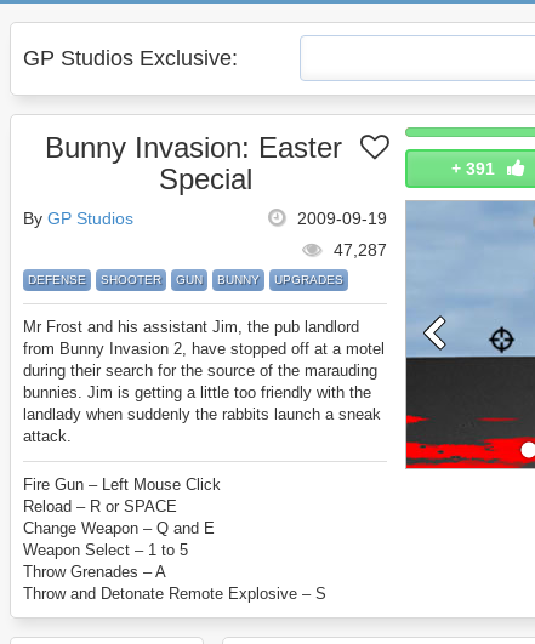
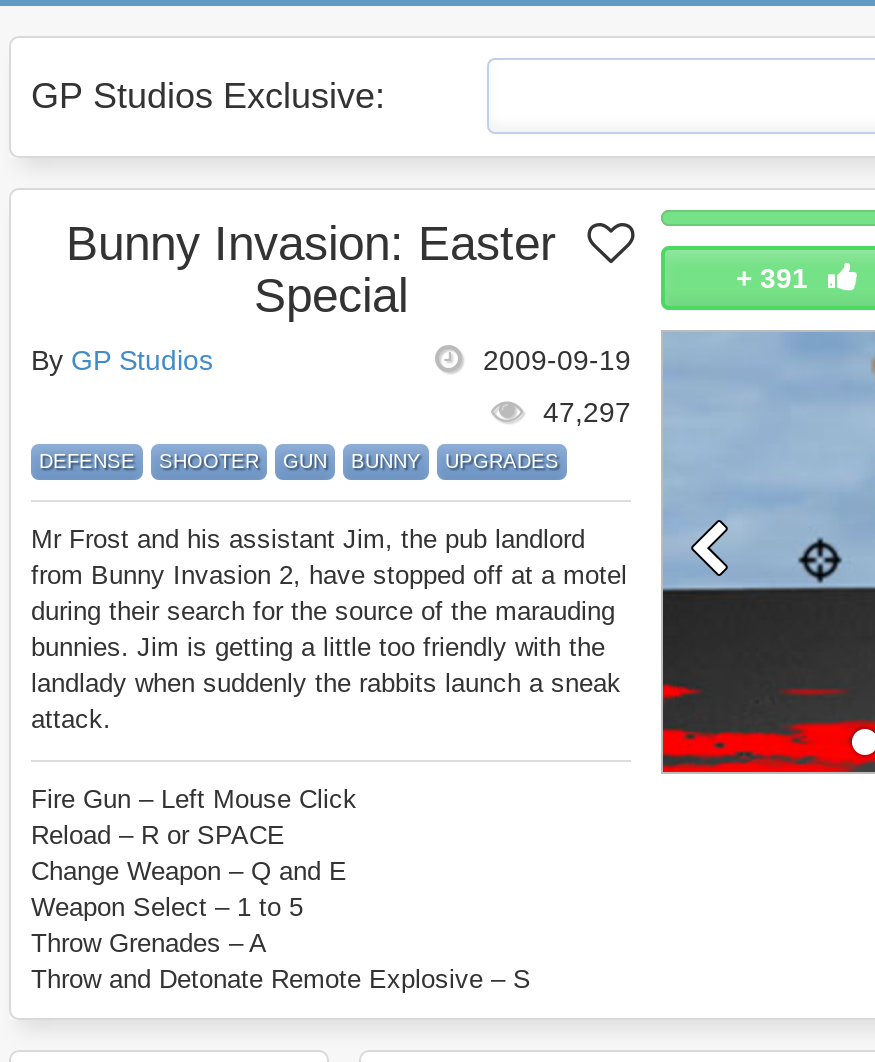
[334,240,387,260] 47,287 -> [543,396,631,428] 47,297

